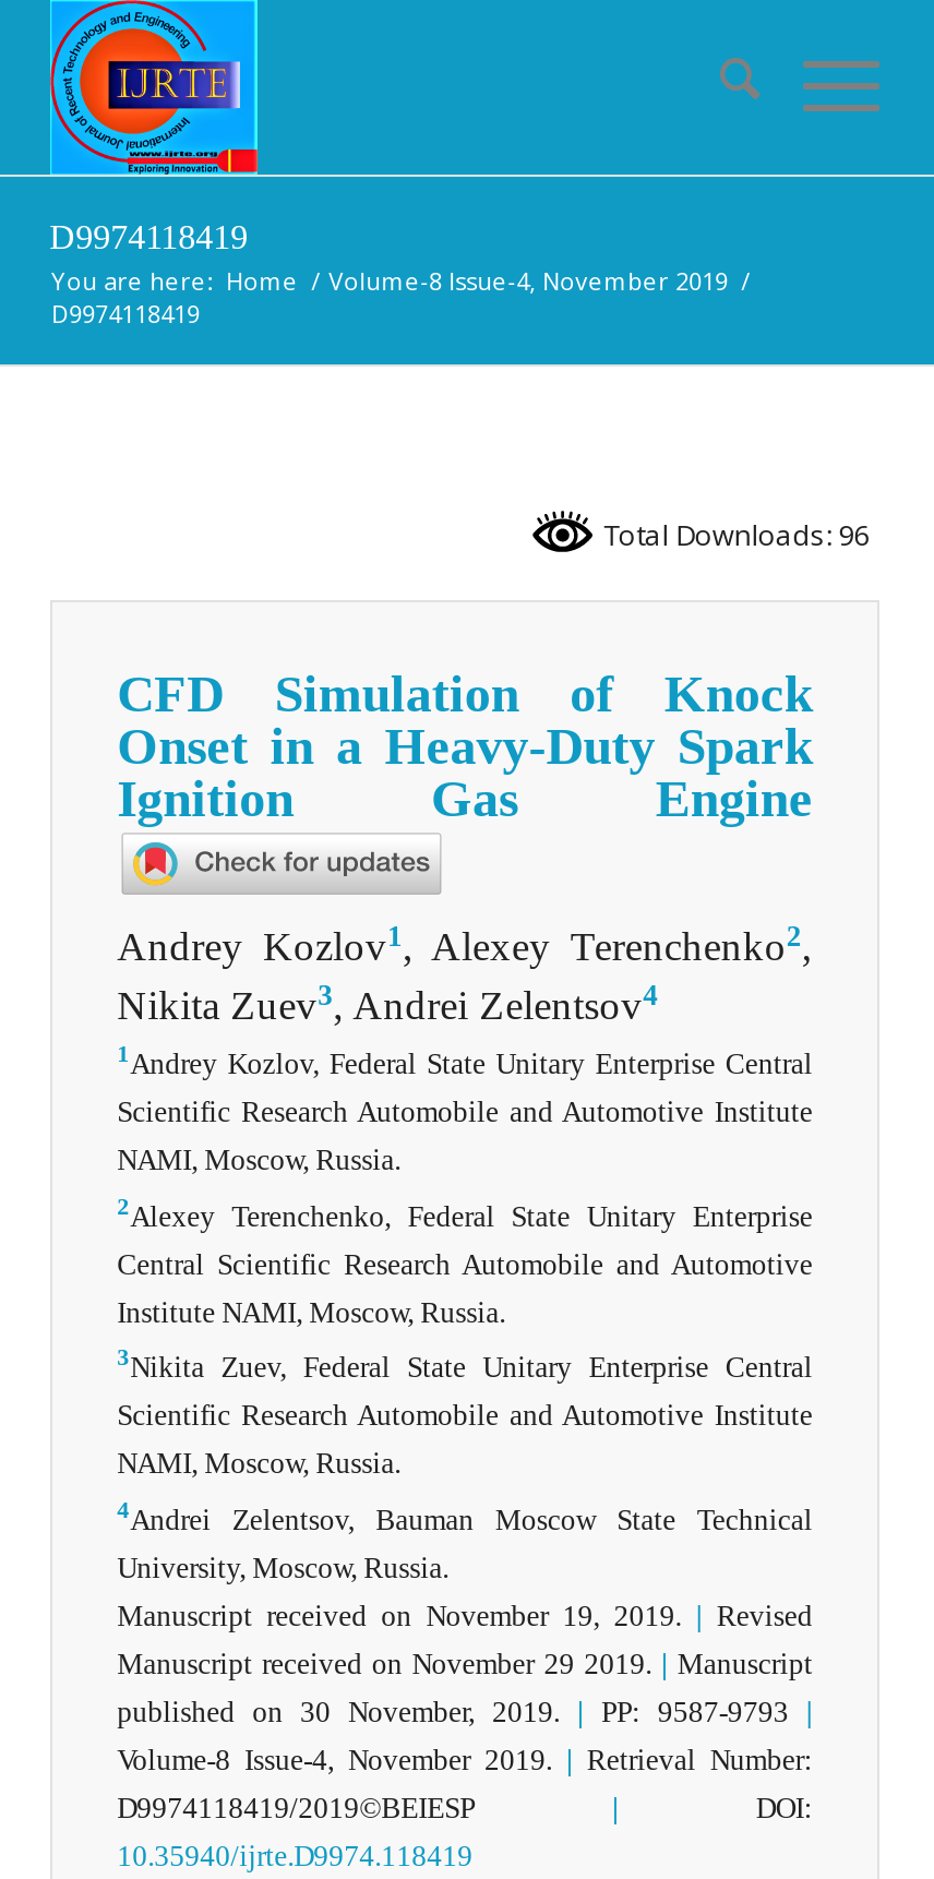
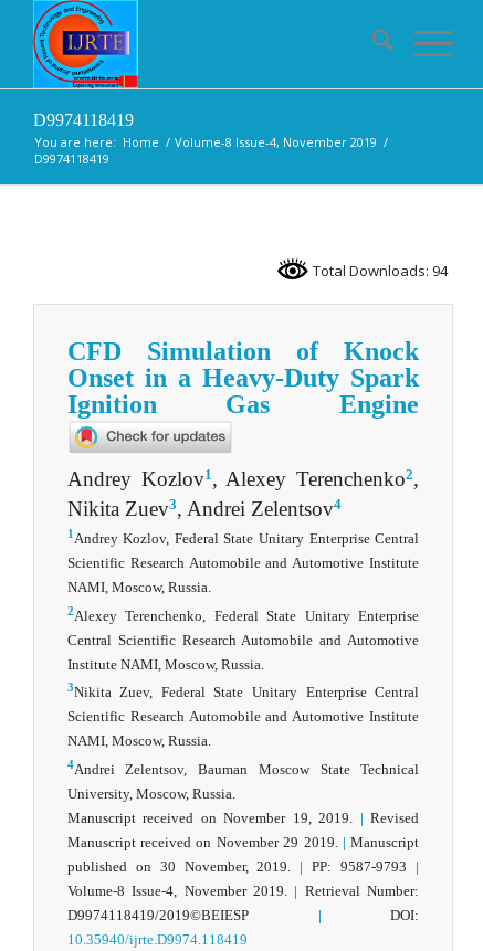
[597,515,869,554] Total Downloads: 96 -> [310,261,448,280] Total Downloads: 94

